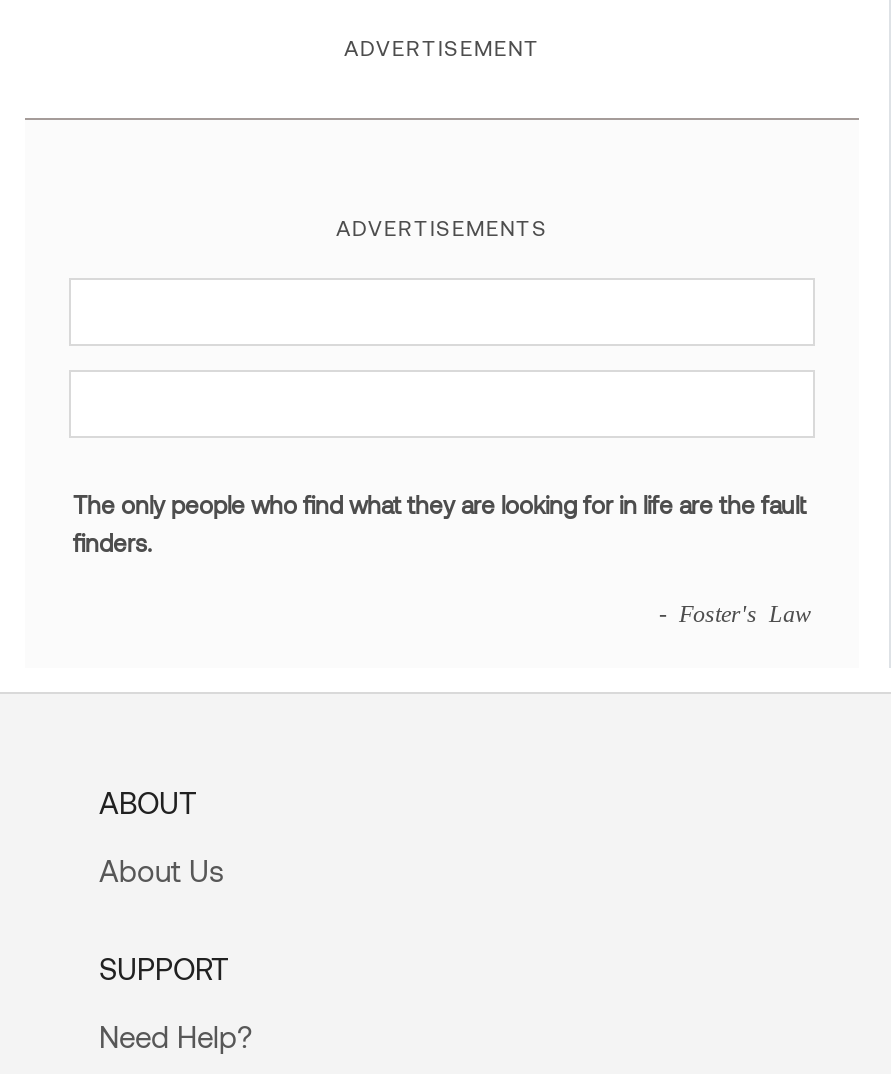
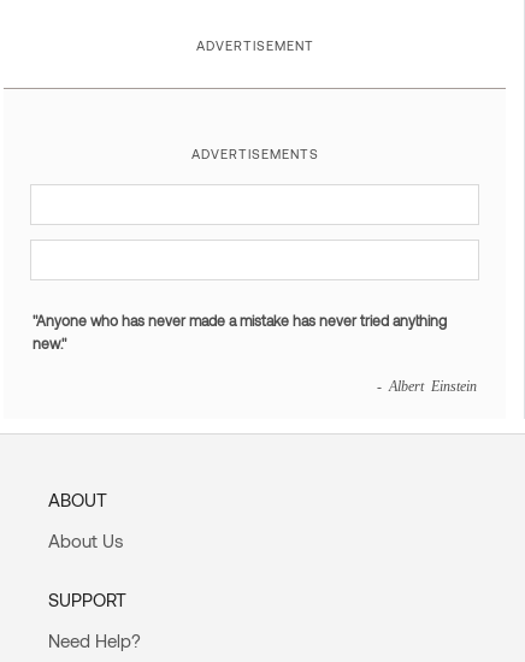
[73,491,805,557] The only people who find what they are looking for in life are the fault | finders. -> [33,312,447,352] "Anyone who has never made a mistake has never tried anything | new."
[659,601,811,625] - Foster's Law -> [377,378,477,393] - Albert Einstein

